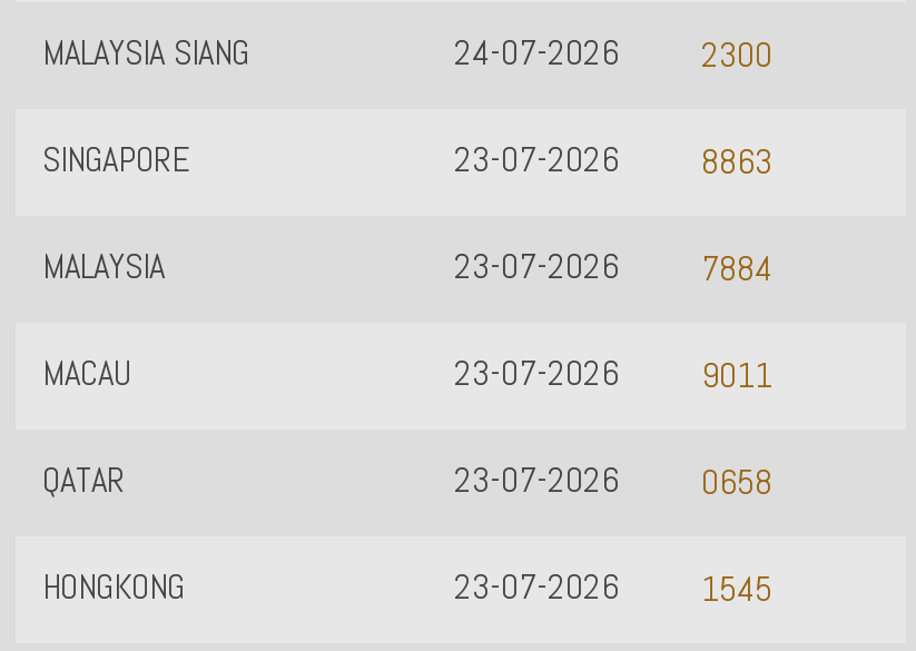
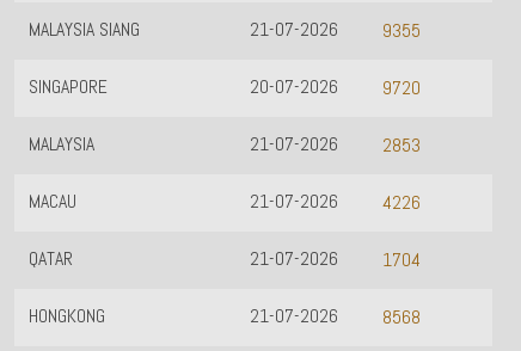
[454,31,619,76] 24-07-2026 -> [250,18,338,42] 21-07-2026
[701,32,772,77] 2300 -> [382,19,421,42] 9355
[454,138,619,183] 23-07-2026 -> [250,75,338,99] 20-07-2026
[701,139,772,184] 8863 -> [382,76,421,100] 9720
[454,245,619,289] 23-07-2026 -> [250,133,338,156] 21-07-2026
[701,246,772,290] 7884 -> [382,133,421,157] 2853
[454,352,619,396] 23-07-2026 -> [250,190,338,214] 21-07-2026
[701,353,772,397] 9011 -> [382,190,421,214] 4226
[454,458,619,503] 23-07-2026 -> [250,247,338,271] 21-07-2026
[701,460,772,504] 0658 -> [382,248,421,272] 1704
[454,565,619,610] 23-07-2026 -> [250,304,338,328] 21-07-2026
[701,566,772,611] 1545 -> [382,305,421,329] 8568

